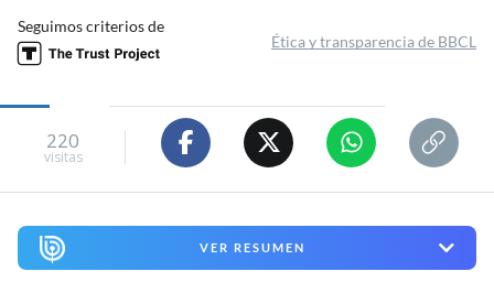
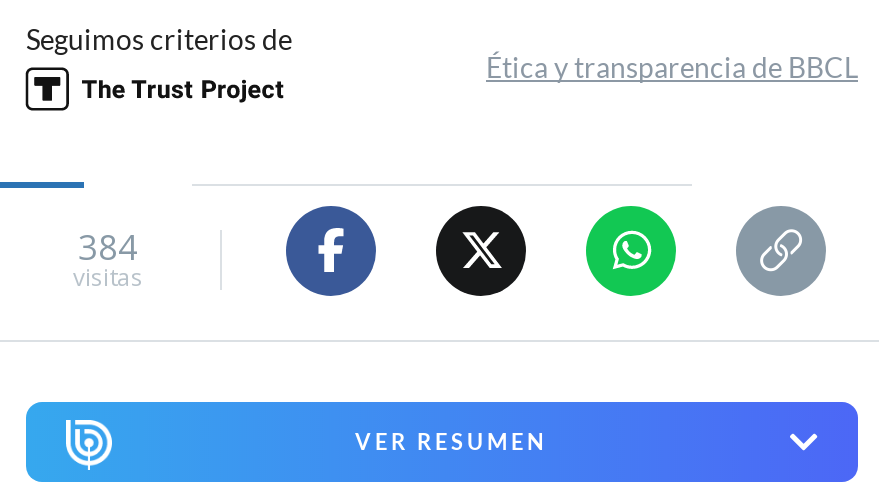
[46,128,79,153] 220 -> [78,224,138,270] 384

